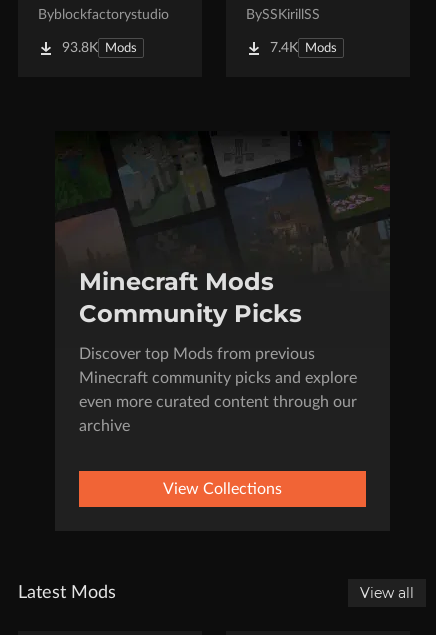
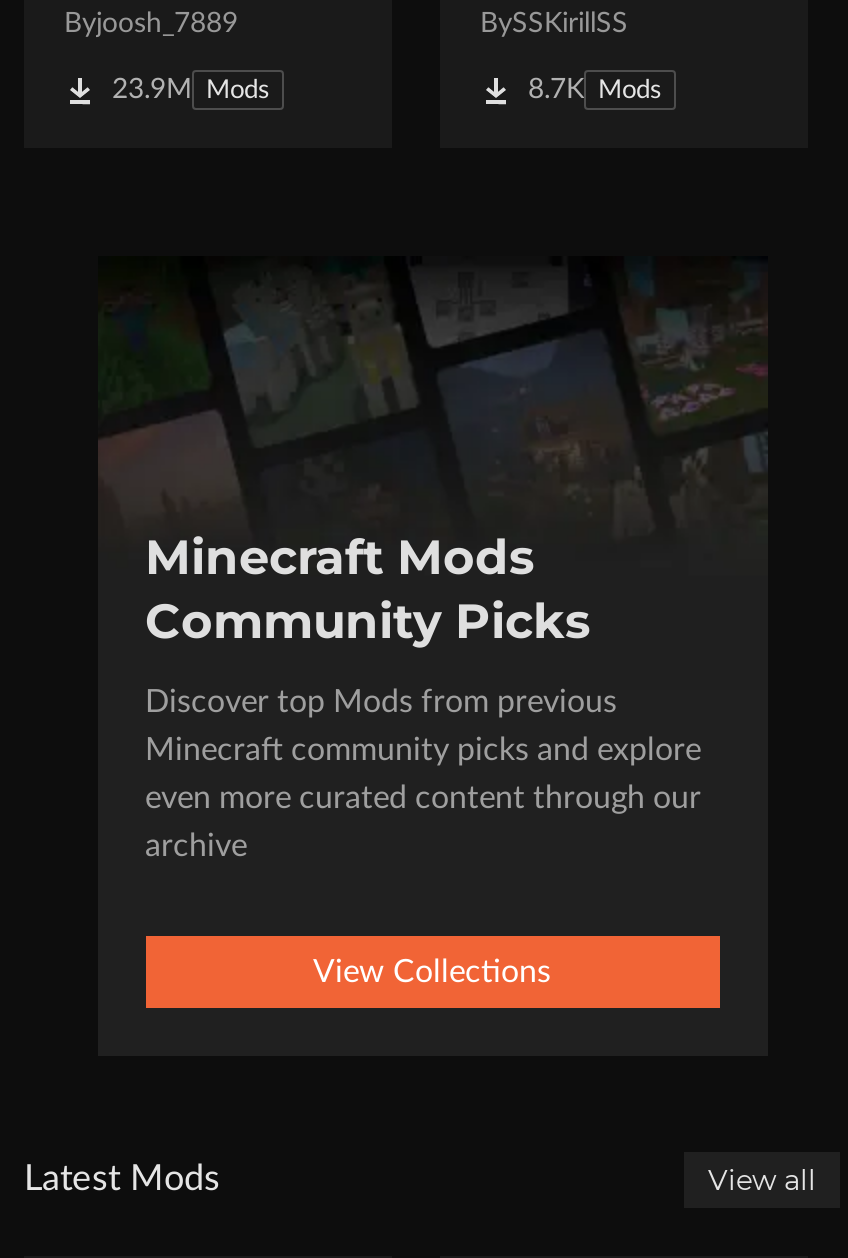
[38,8,169,22] Byblockfactorystudio -> [64,9,238,37] Byjoosh_7889
[62,41,137,55] 93.8K Mods -> [112,75,270,103] 23.9M Mods
[270,41,337,55] 7.4K Mods -> [528,75,662,103] 8.7K Mods

